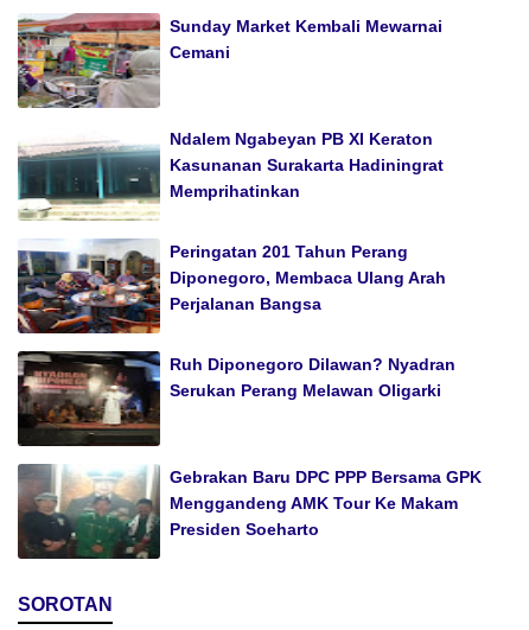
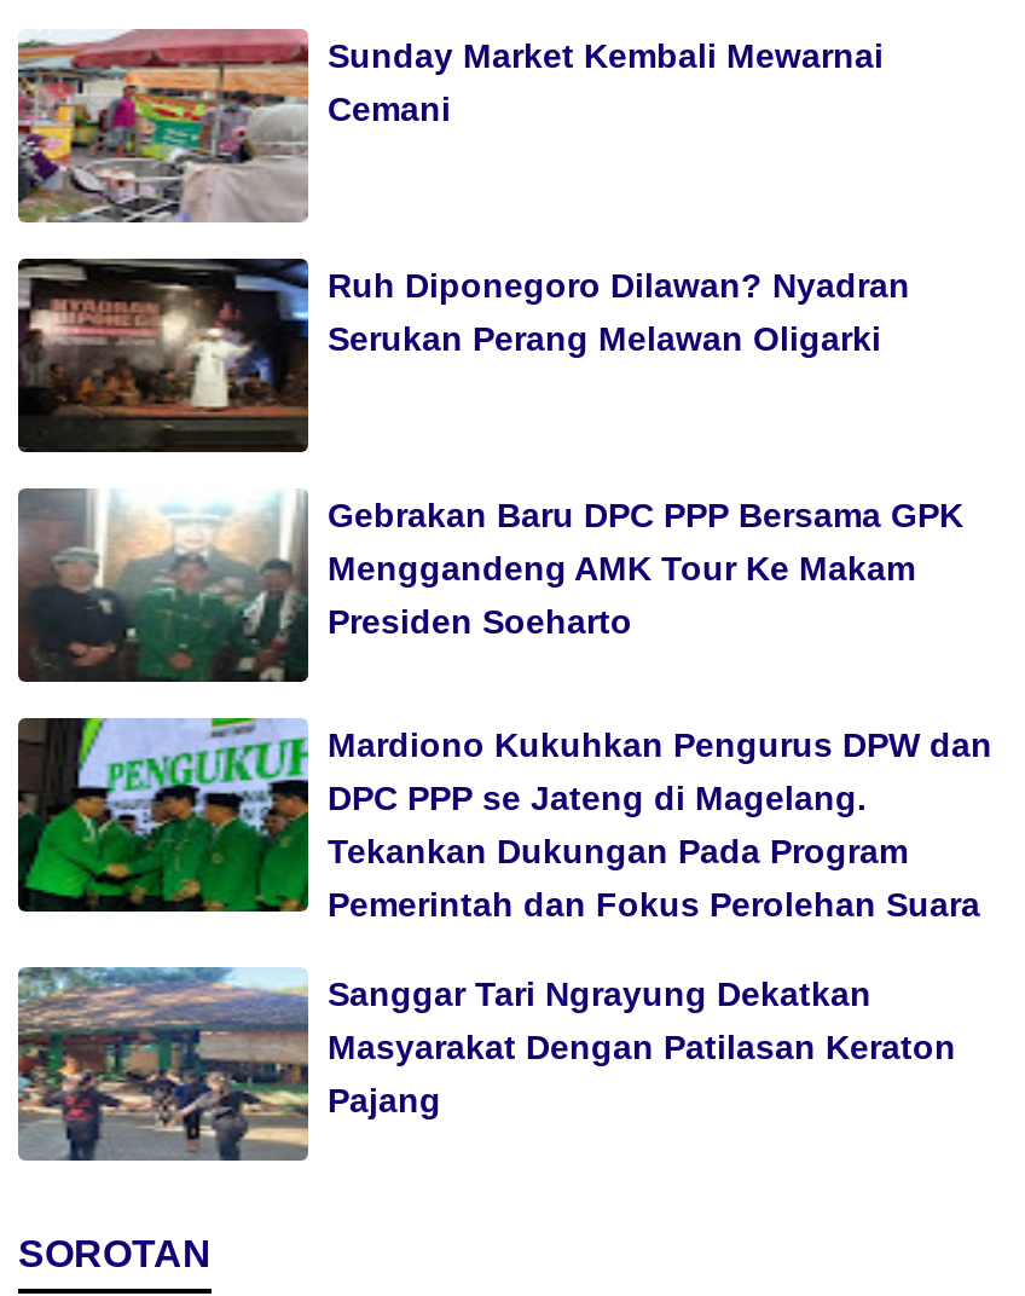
[17,129,446,313] [image] | Ndalem Ngabeyan PB XI Keraton | Kasunanan Surakarta Hadiningrat | Memprihatinkan | Peringatan 201 Tahun Perang | Diponegoro, Membaca Ulang Arah | Perjalanan Bangsa -> none
[17,238,161,335] [image] -> none
moved [15,350,482,539] -> [13,256,963,641]: [image] | Ruh Diponegoro Dilawan? Nyadran | Serukan Perang Melawan Oligarki | Gebrakan Baru DPC PPP Bersama GPK | Menggandeng AMK Tour Ke Makam | Presiden Soeharto
none -> [16,716,992,1119] [image] | Mardiono Kukuhkan Pengurus DPW dan | DPC PPP se Jateng di Magelang. | Tekankan Dukungan Pada Program | Pemerintah dan Fokus Perolehan Suara | Sanggar Tari Ngrayung Dekatkan | Masyarakat Dengan Patilasan Keraton | Pajang
none -> [16,965,308,1163] [image]

